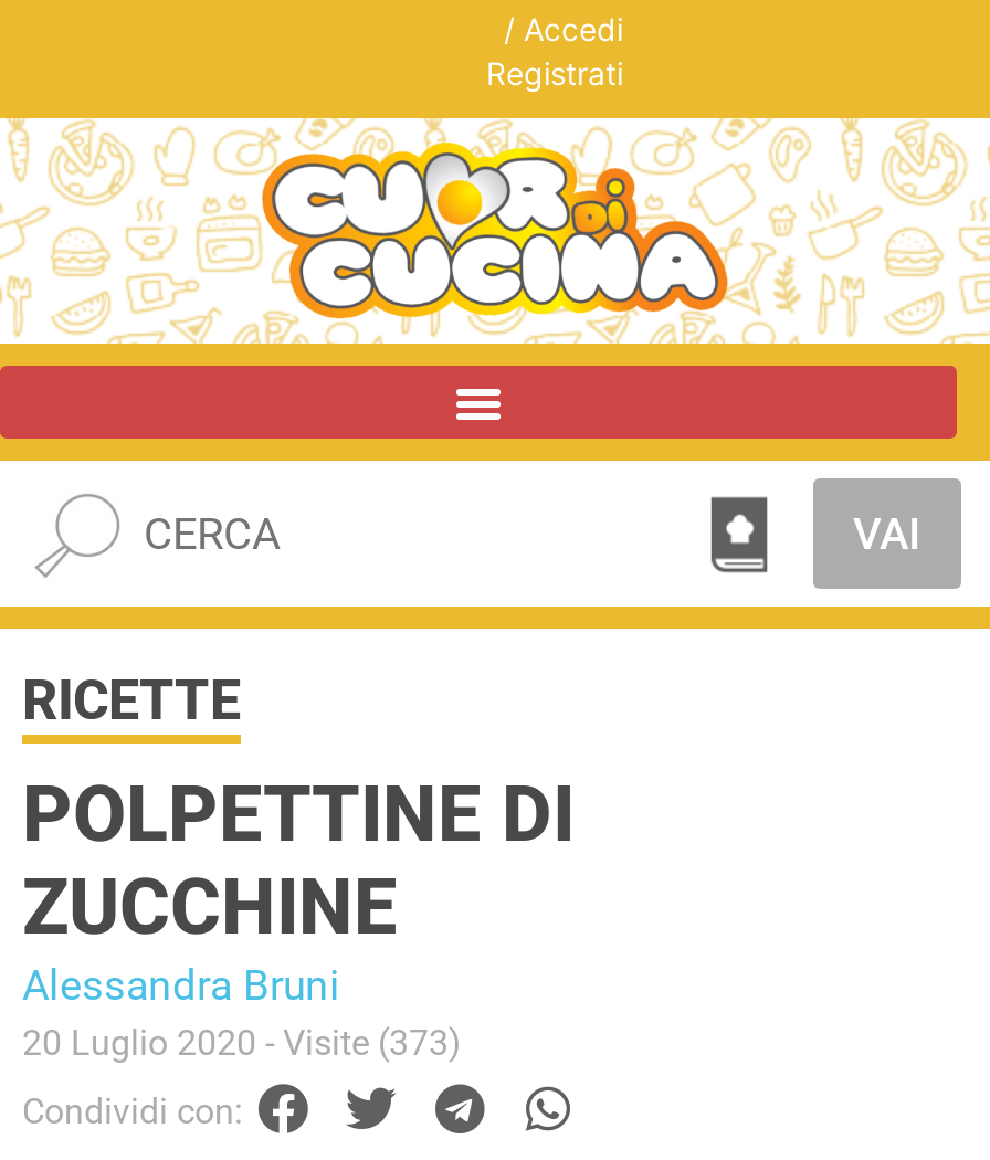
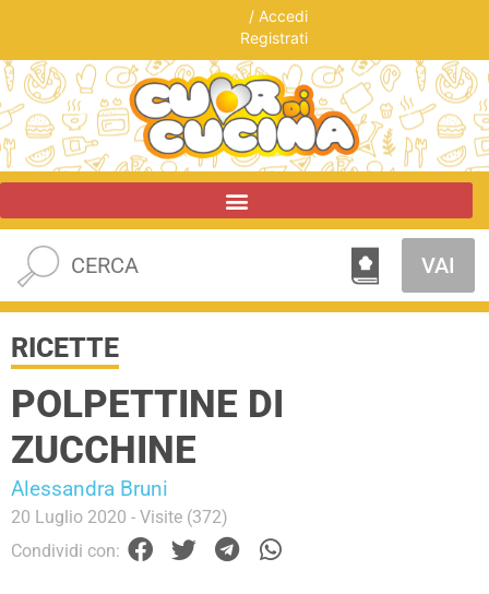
[22,1022,462,1064] 20 Luglio 2020 - Visite (373) -> [11,507,228,528] 20 Luglio 2020 - Visite (372)

